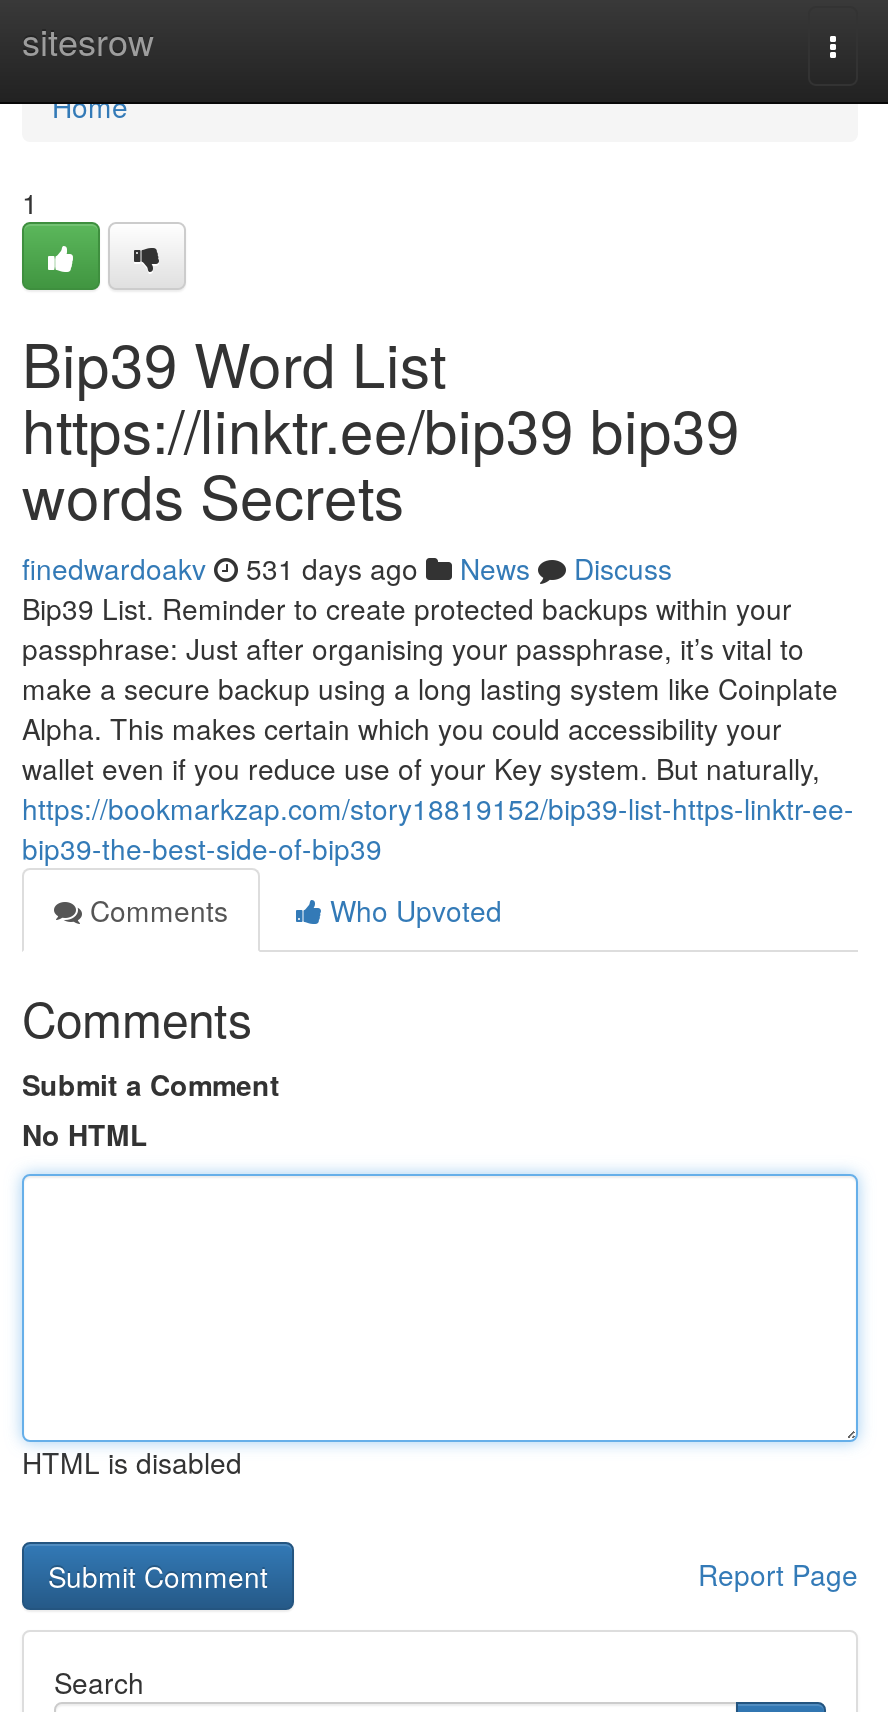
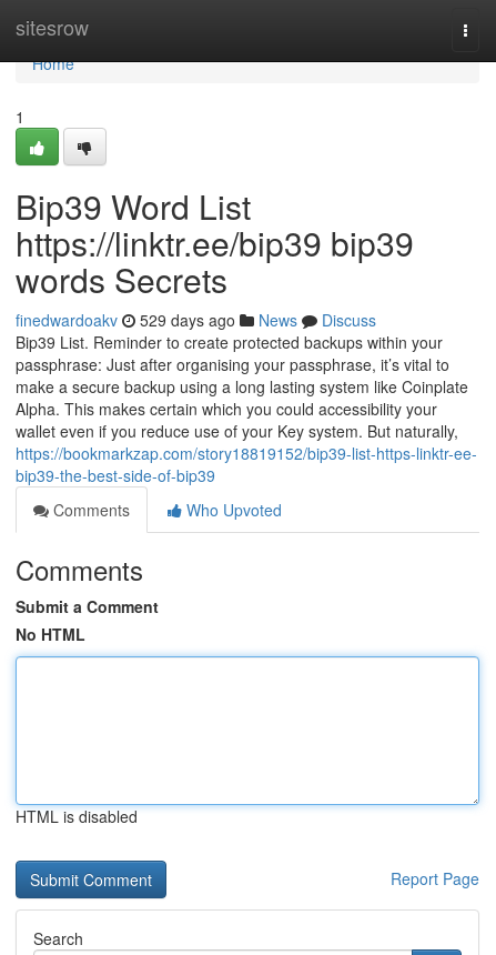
[22,548,672,588] finedwardoakv 531 days ago News Discuss -> [16,309,376,331] finedwardoakv 529 days ago News Discuss

